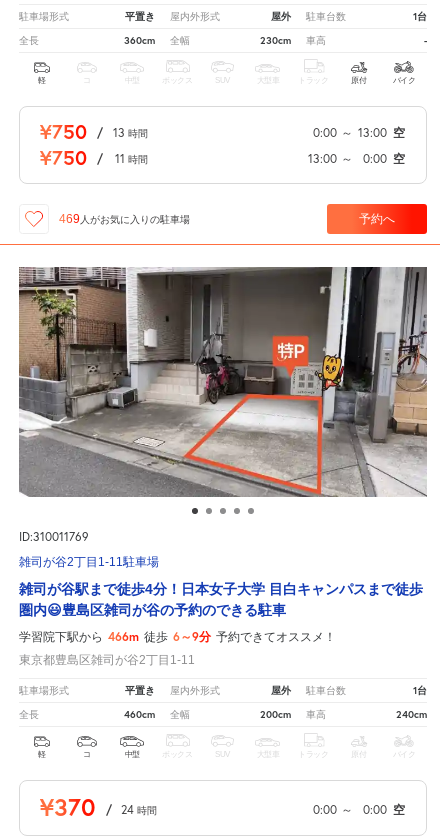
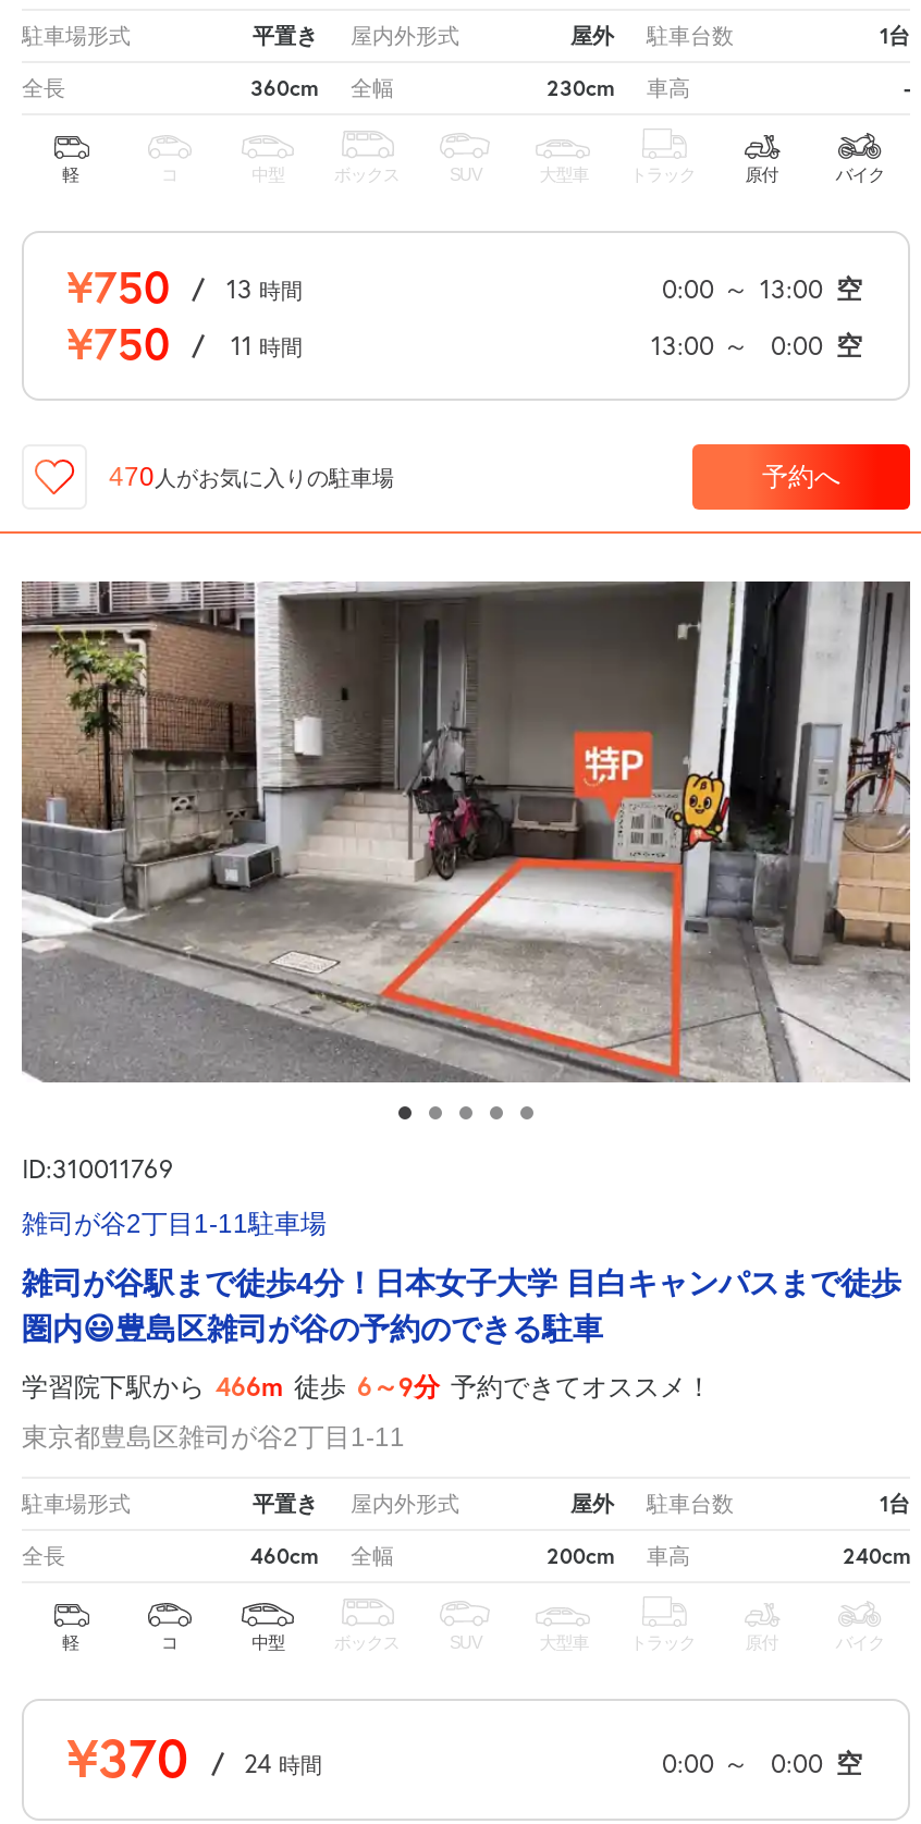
[59,212,190,226] 469人がお気に入りの駐車場 -> [109,463,394,493] 470人がお気に入りの駐車場

